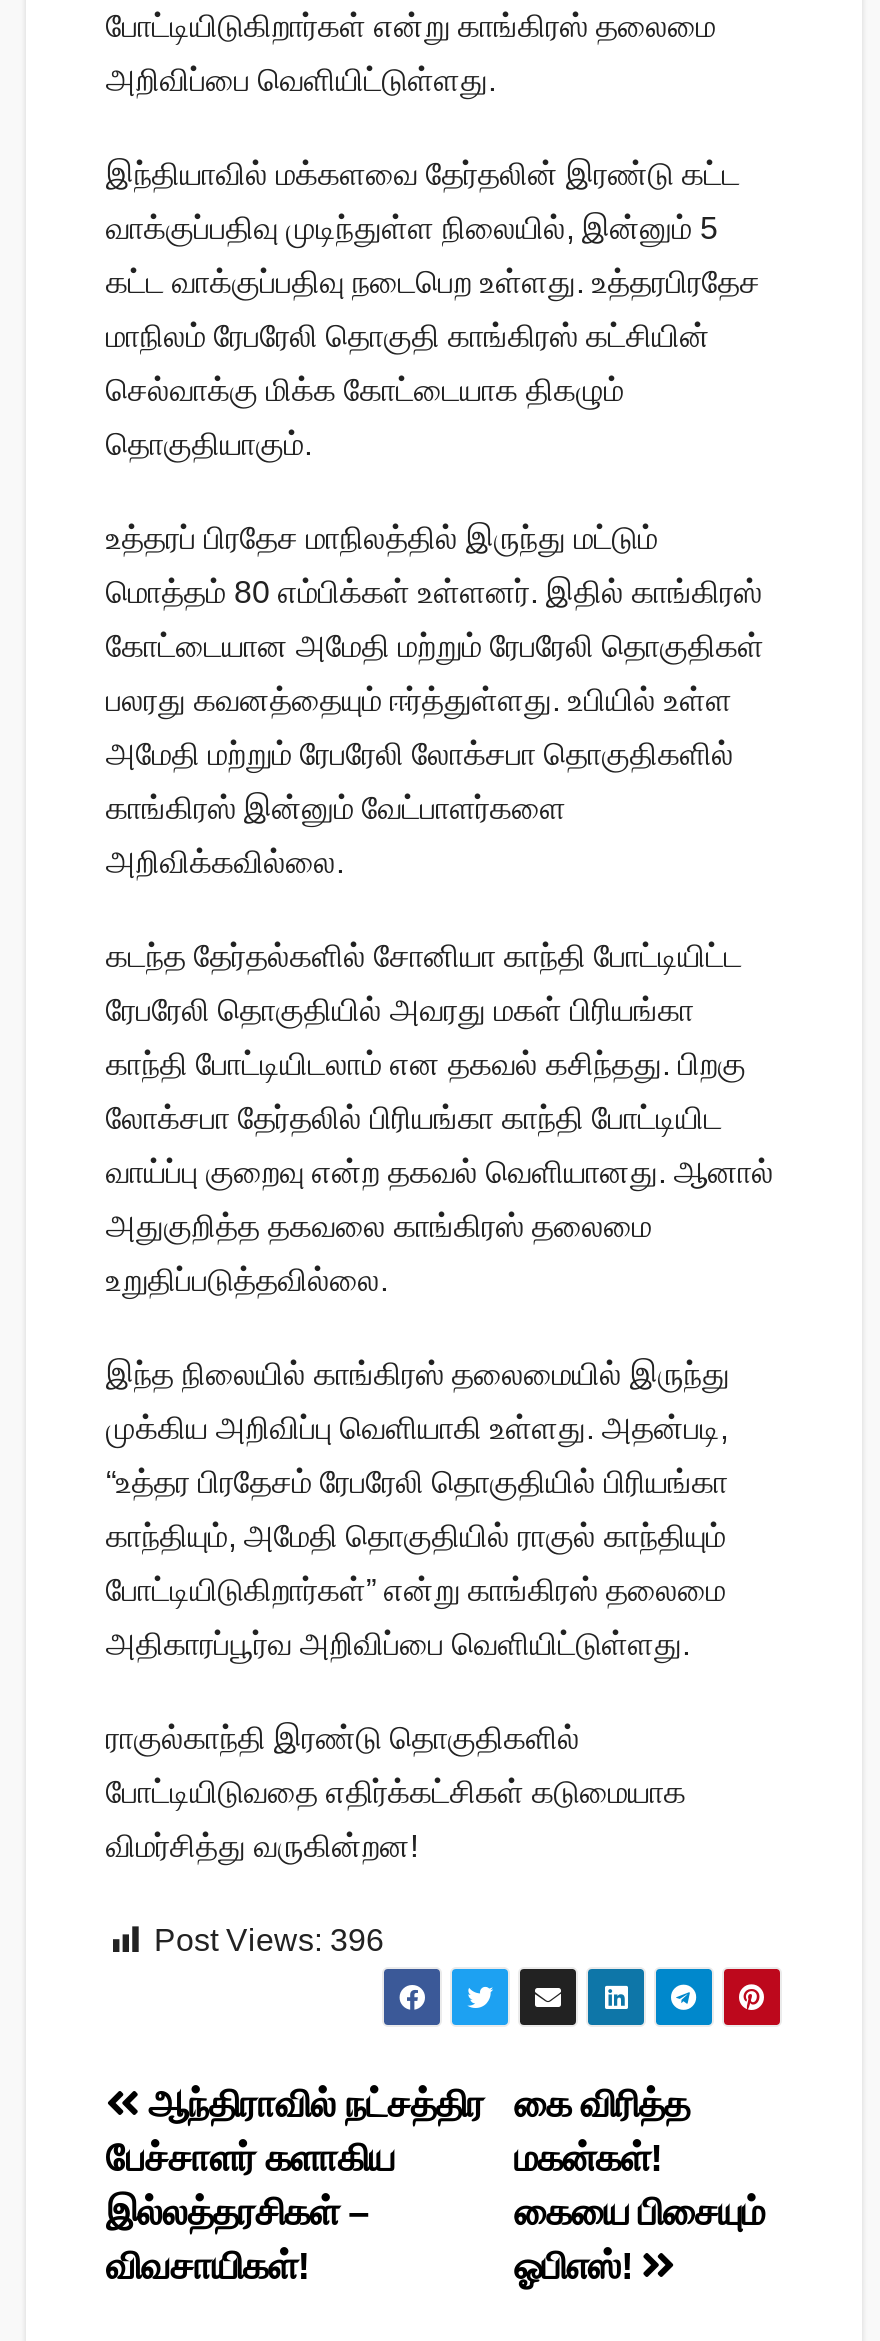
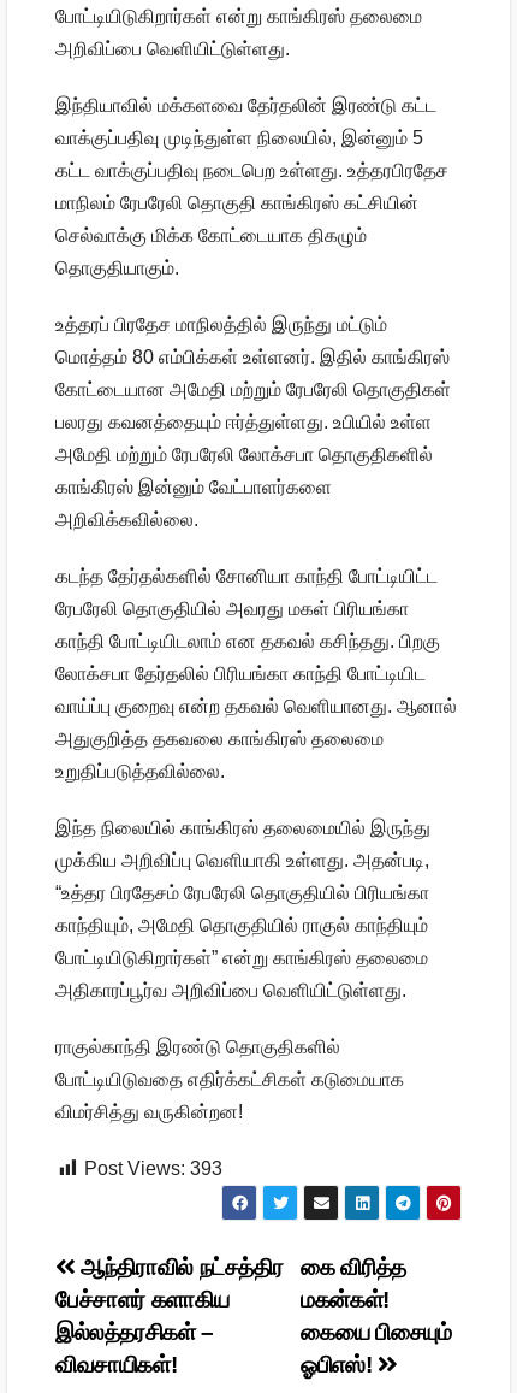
[154,1923,384,1957] Post Views: 396 -> [84,1158,222,1179] Post Views: 393

